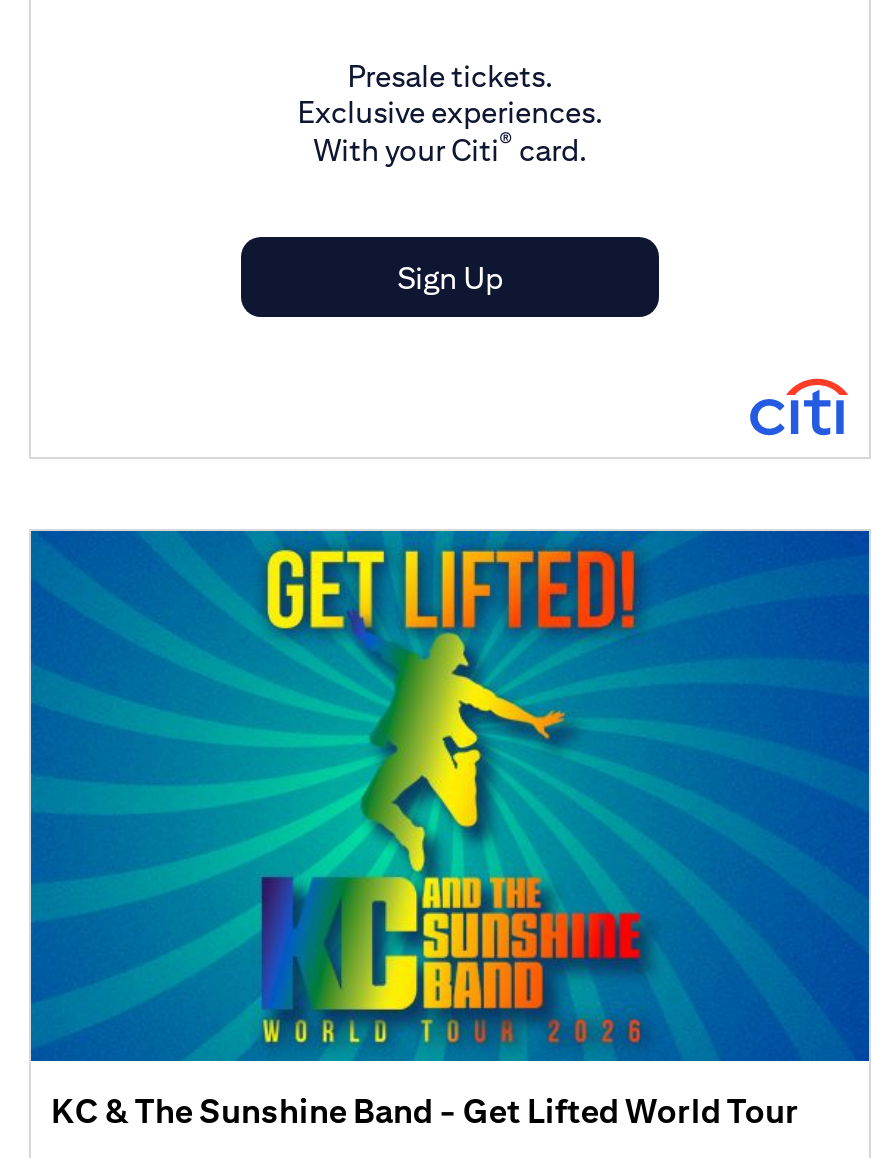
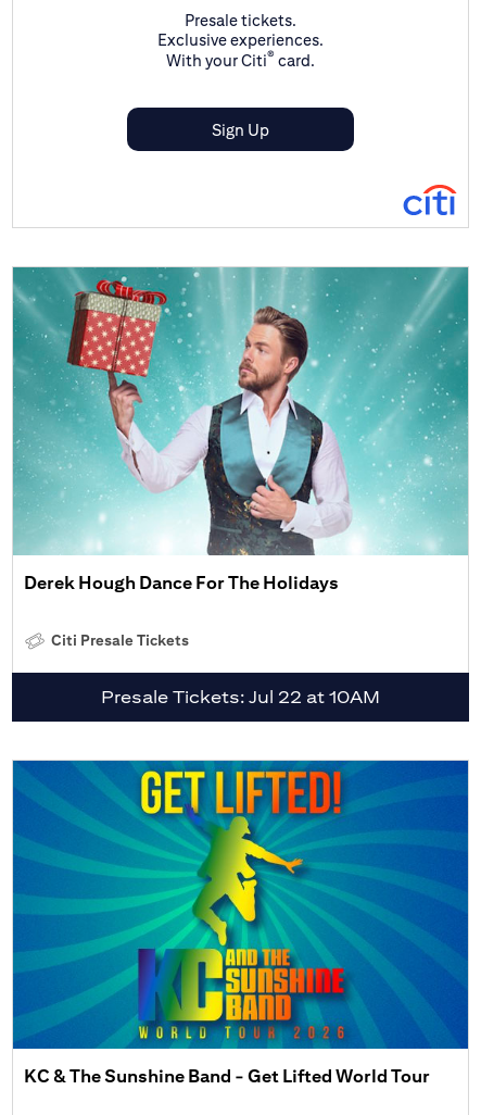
none -> [12,266,469,707] [image] | Derek Hough Dance For The Holidays | Citi Presale Tickets | Presale Tickets: Jul 22 at 10AM

